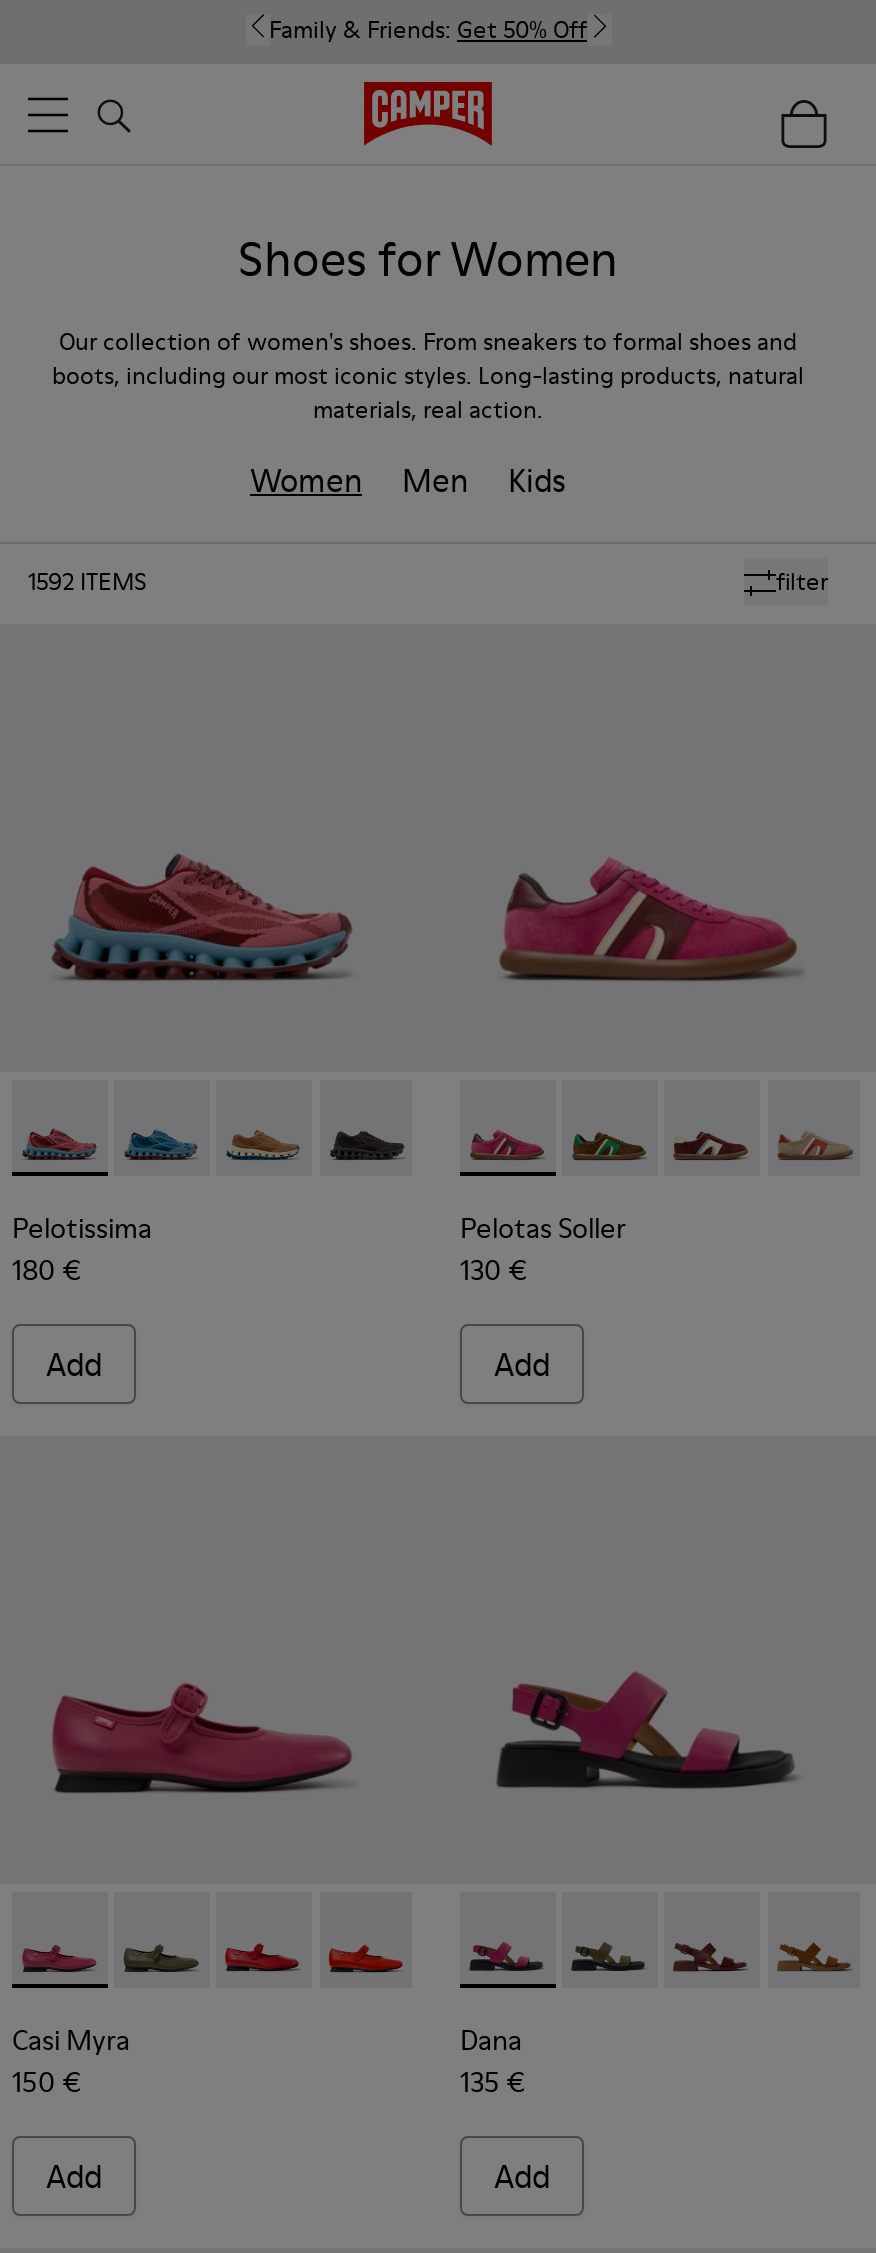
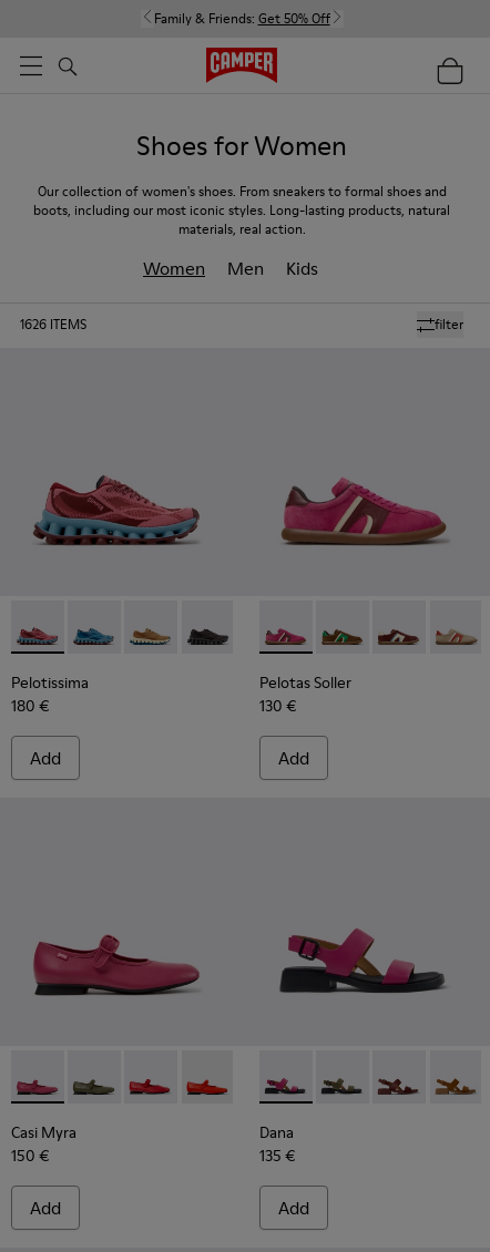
[28,564,146,598] 1592 ITEMS -> [20,315,86,333] 1626 ITEMS

